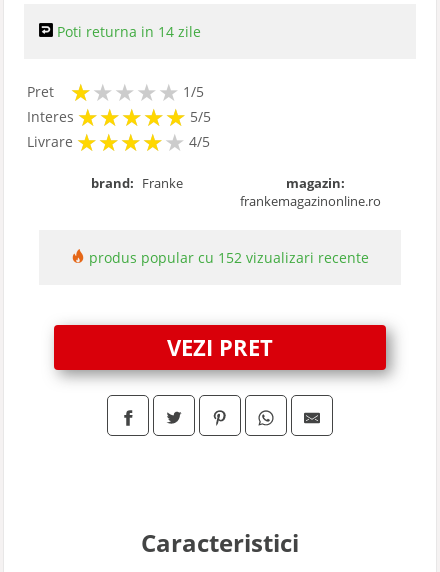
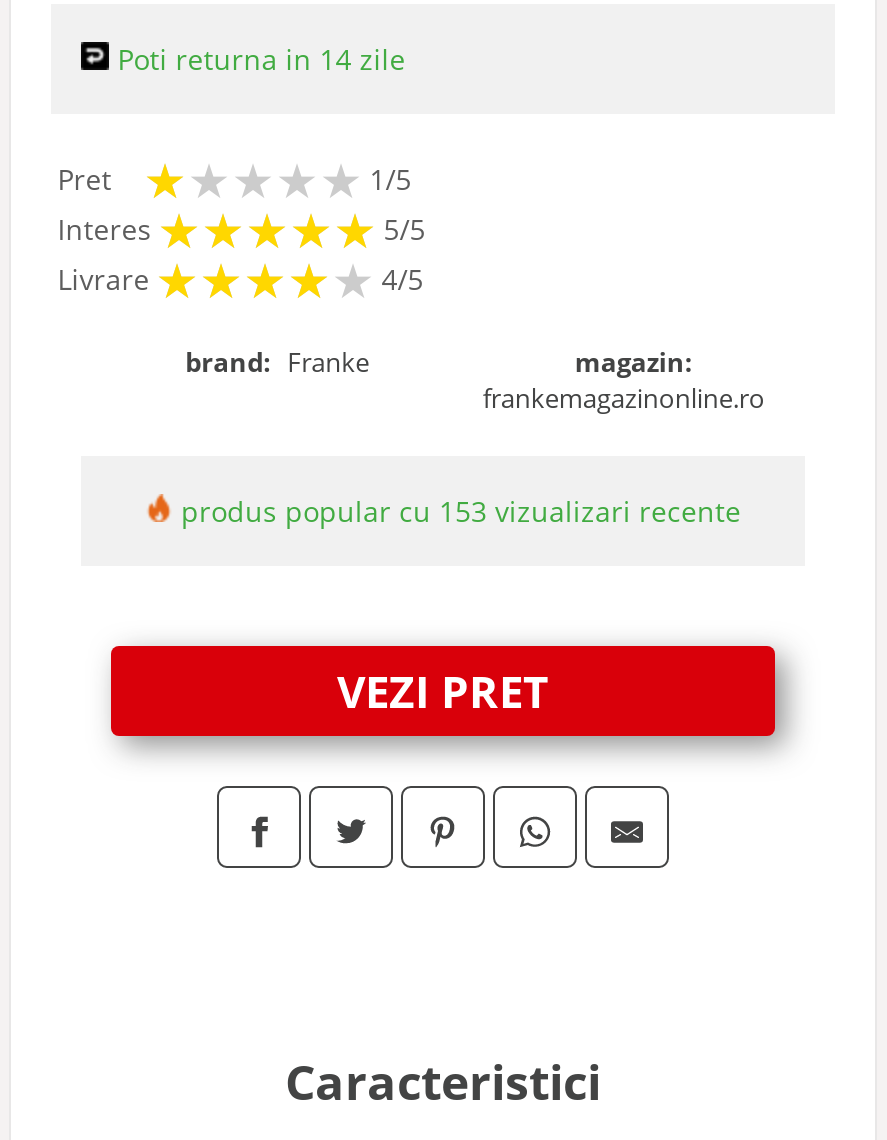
[85,248,369,267] produs popular cu 152 vizualizari recente -> [173,492,741,530] produs popular cu 153 vizualizari recente

